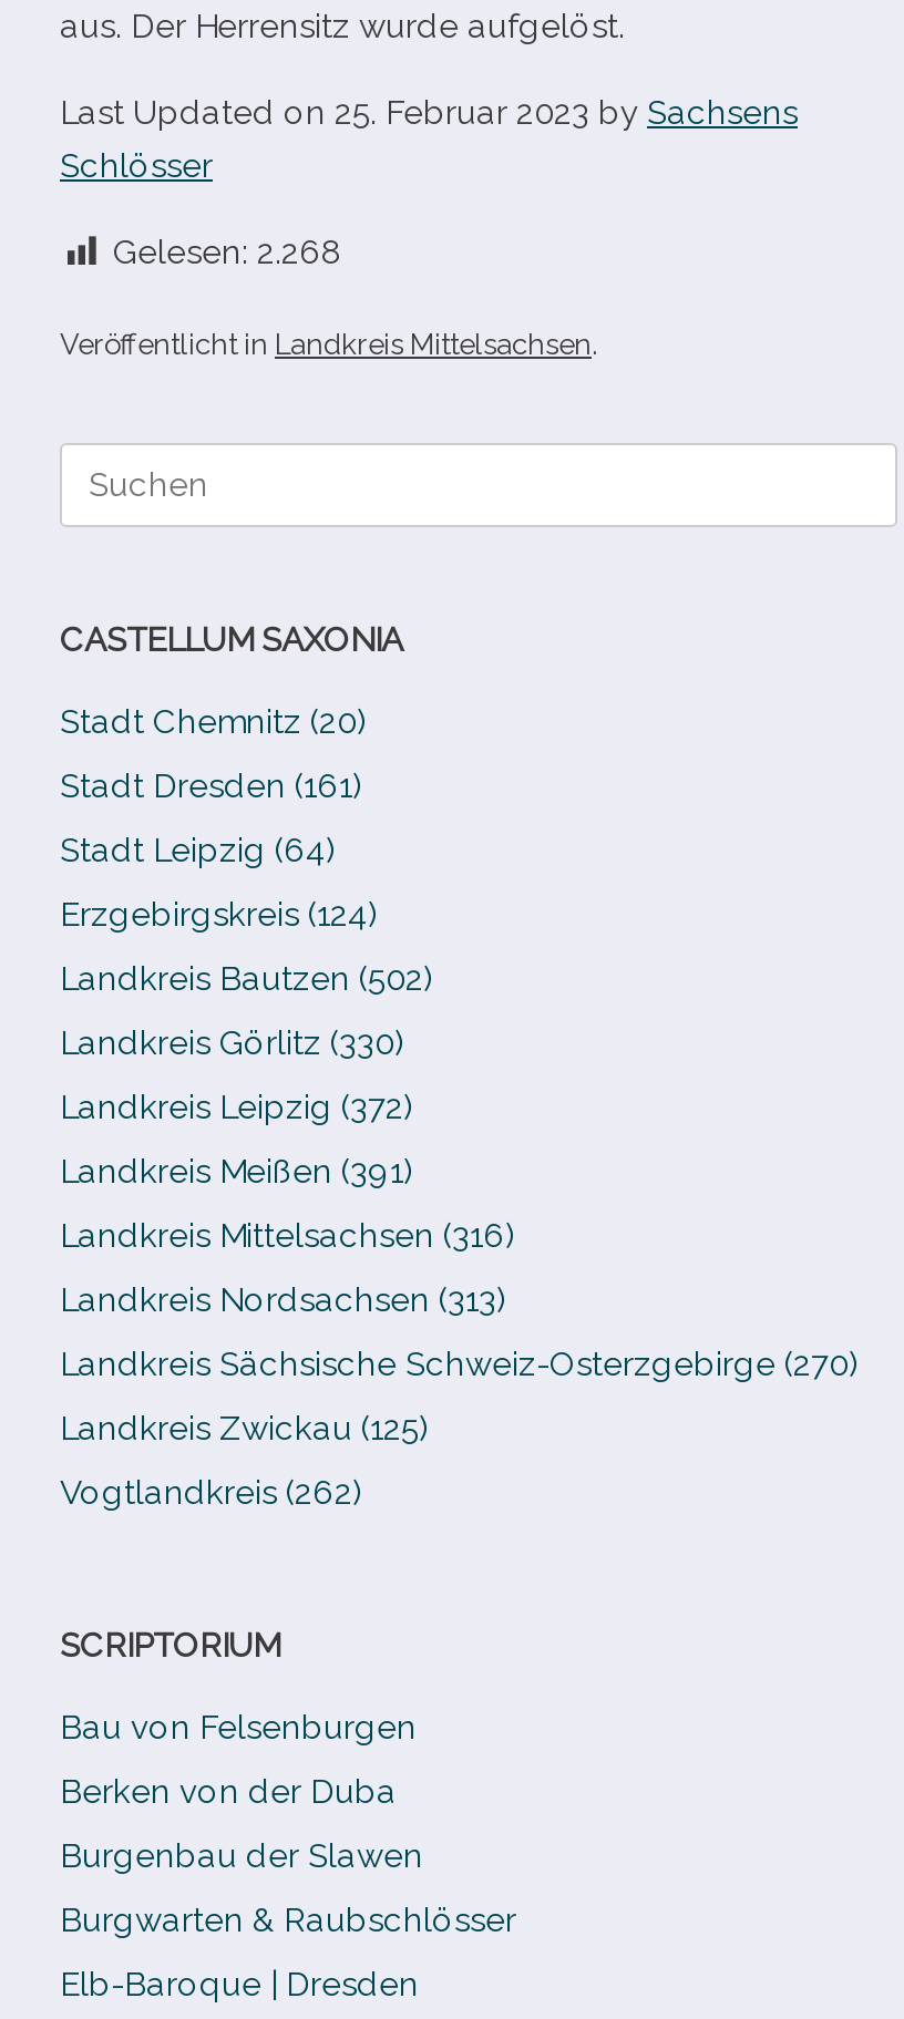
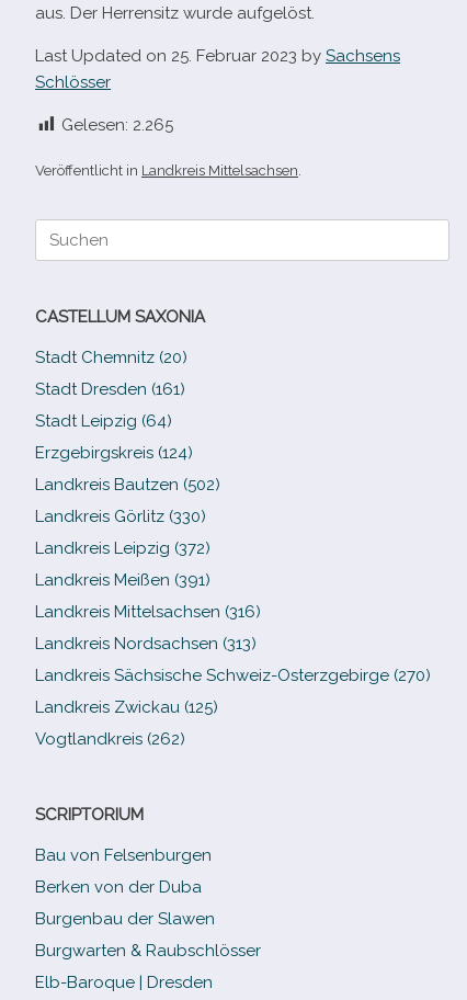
[113,233,341,272] Gelesen: 2.268 -> [61,115,173,135] Gelesen: 2.265

